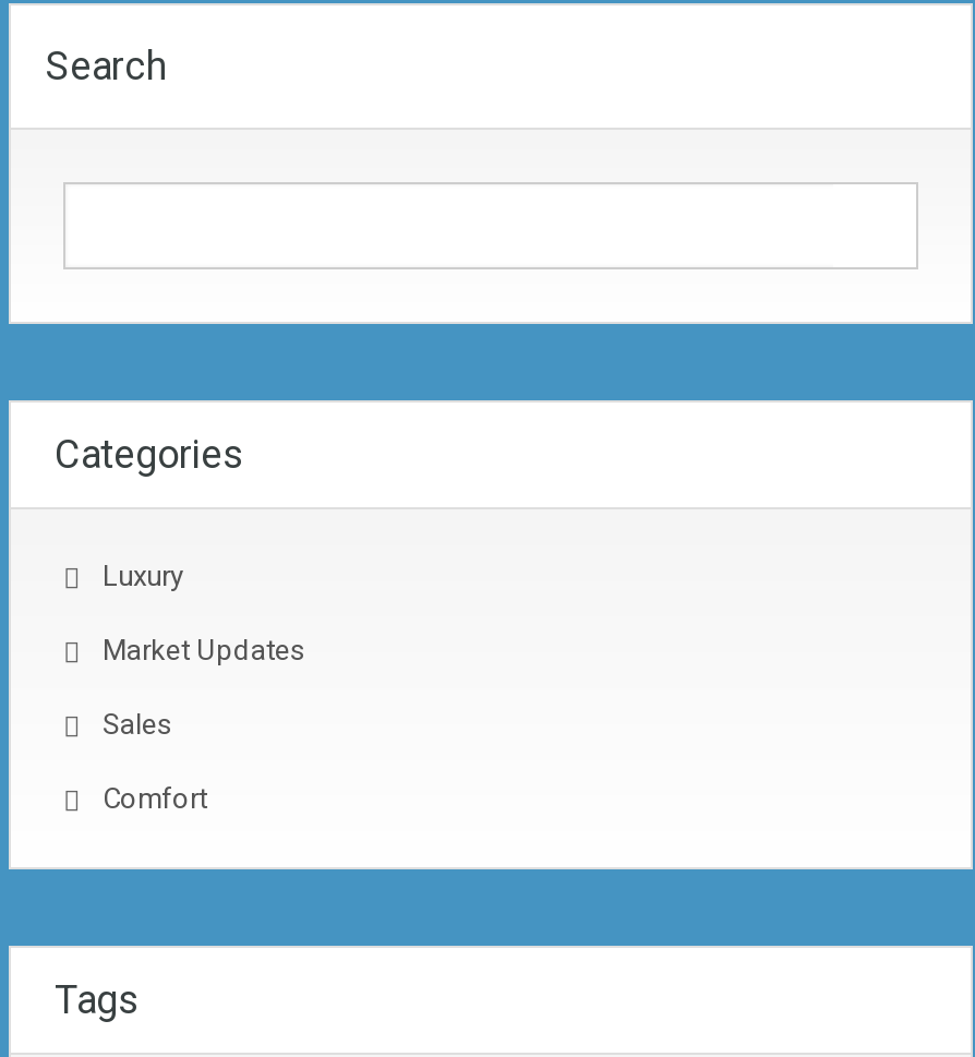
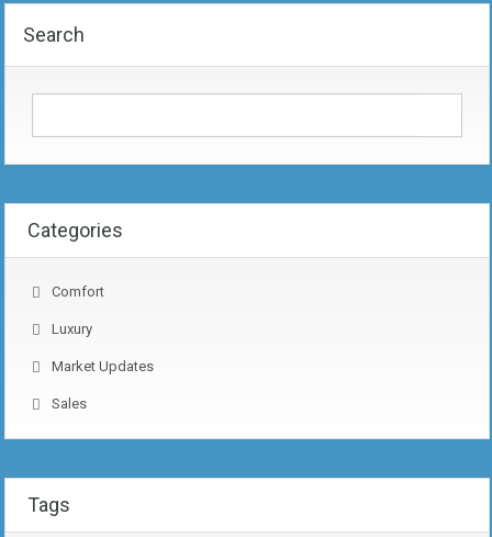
moved [103,559,305,740] -> [52,321,154,412]: Luxury | Market Updates | Sales
moved [103,781,207,814] -> [52,284,104,300]: Comfort

